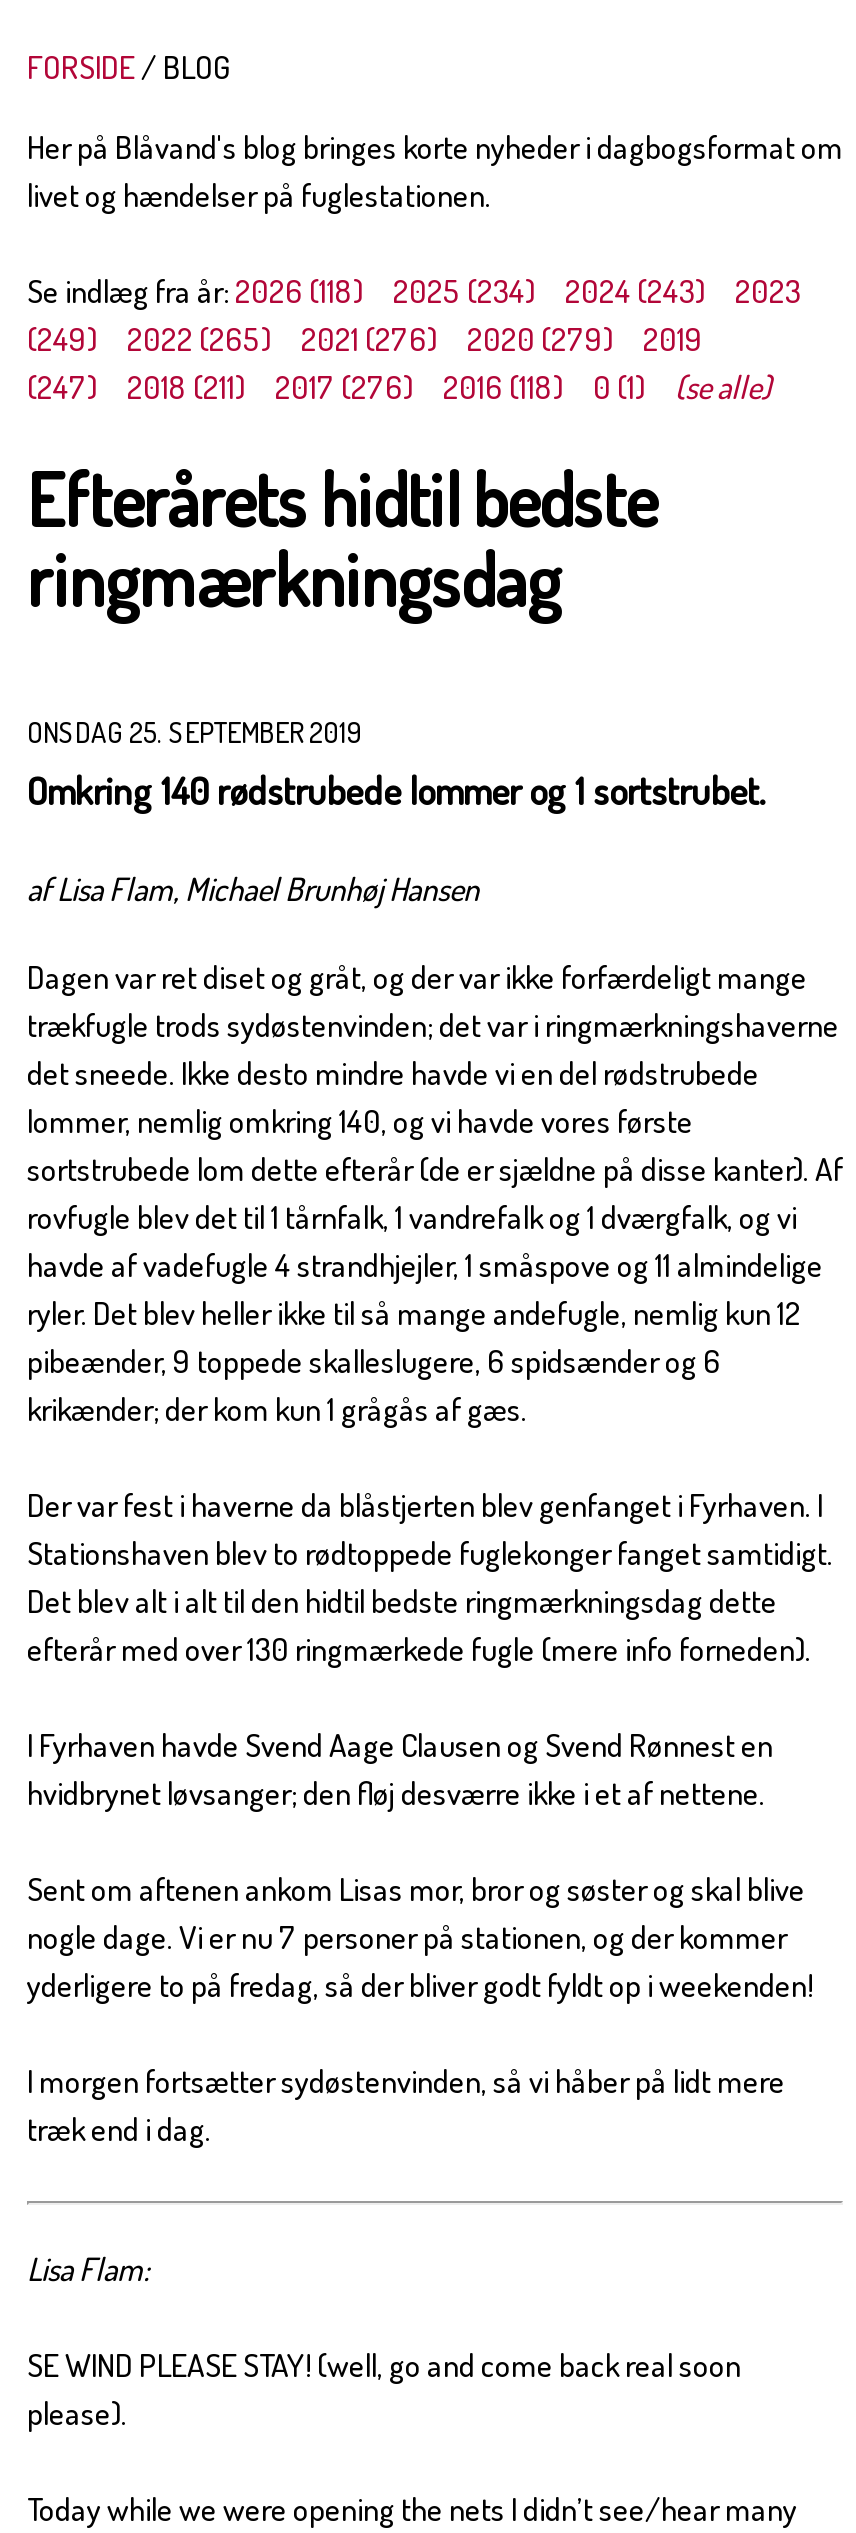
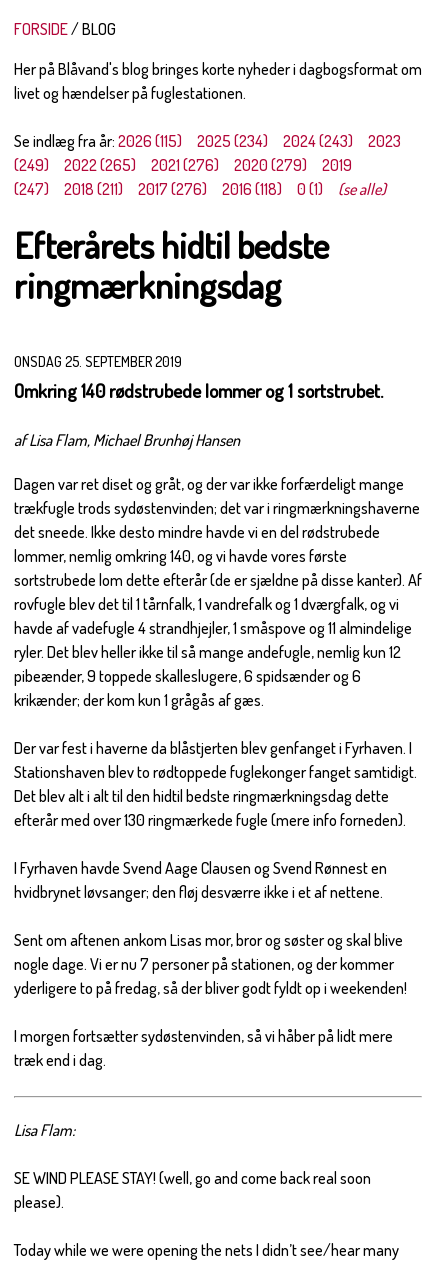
[27,271,363,311] Se indlæg fra år: 2026 (118) -> [14,131,182,151] Se indlæg fra år: 2026 (115)

